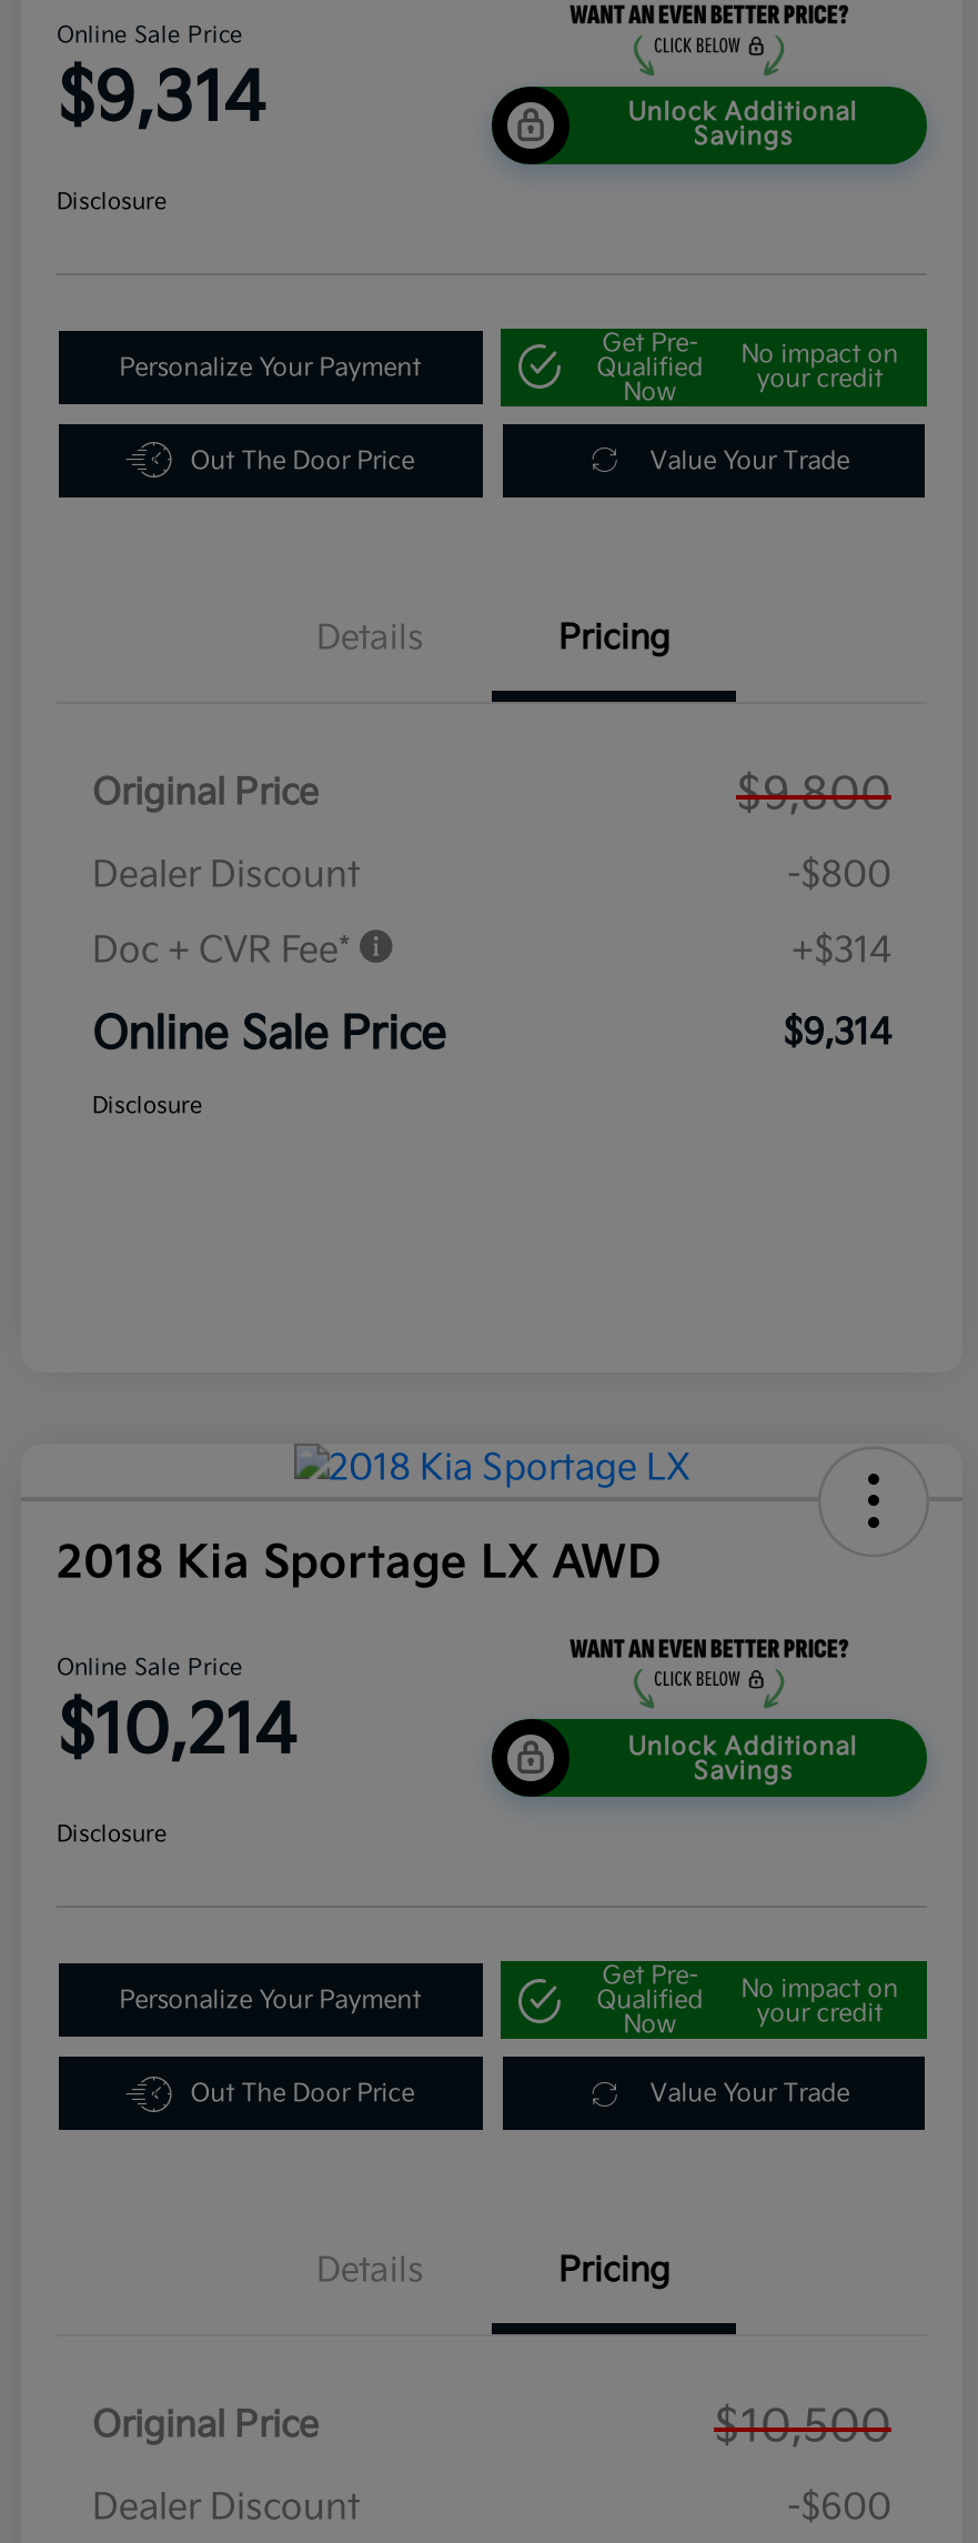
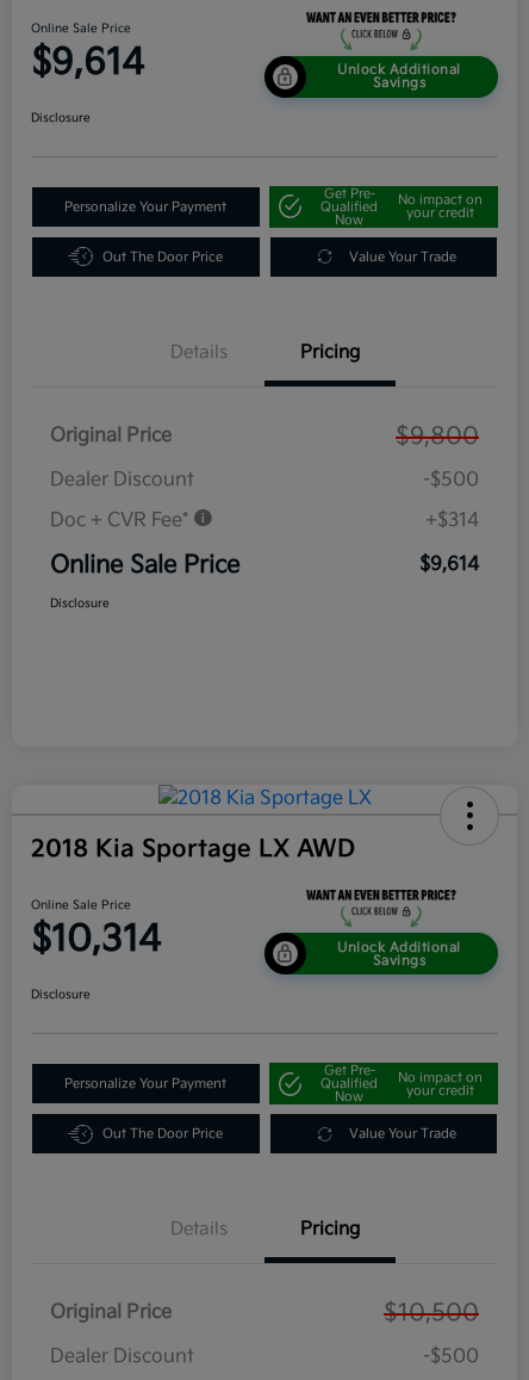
[57,59,265,139] $9,314 -> [31,41,144,84] $9,614
[787,854,891,896] -$800 -> [423,468,479,491] -$500
[783,1012,891,1054] $9,314 -> [419,553,479,575] $9,614
[57,1693,296,1773] $10,214 -> [31,919,161,962] $10,314
[787,2488,891,2531] -$600 -> [423,1346,479,1369] -$500

